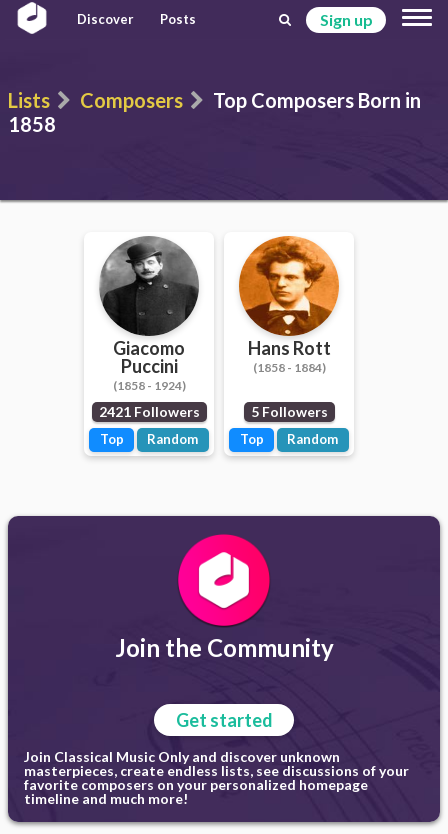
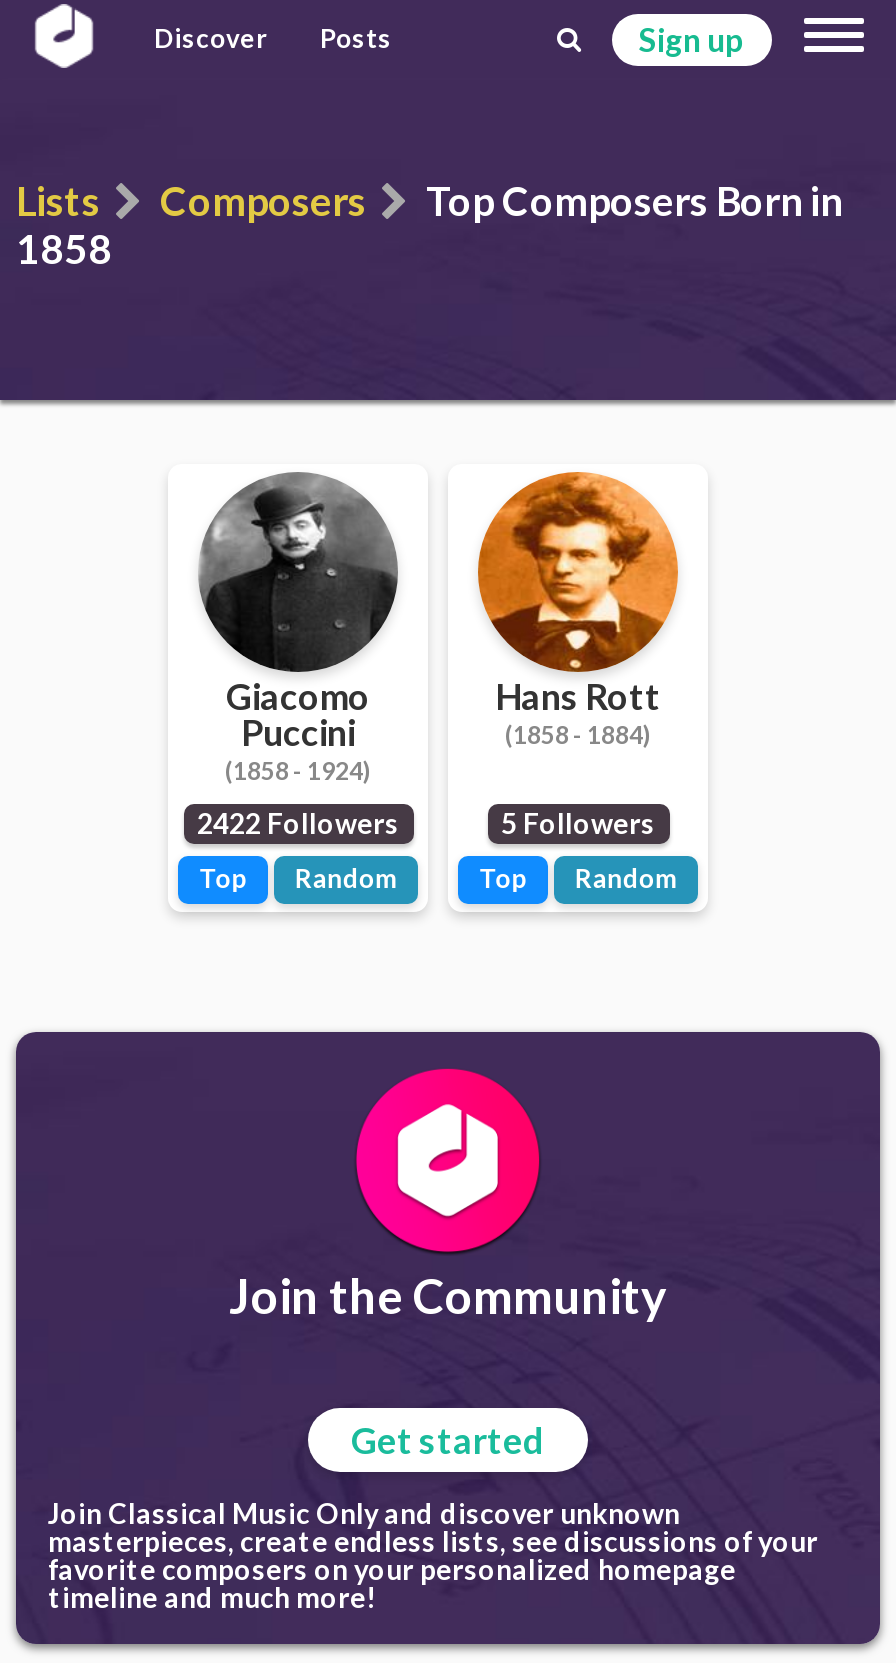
[98,403,199,420] 2421 Followers -> [197,806,399,840] 2422 Followers

